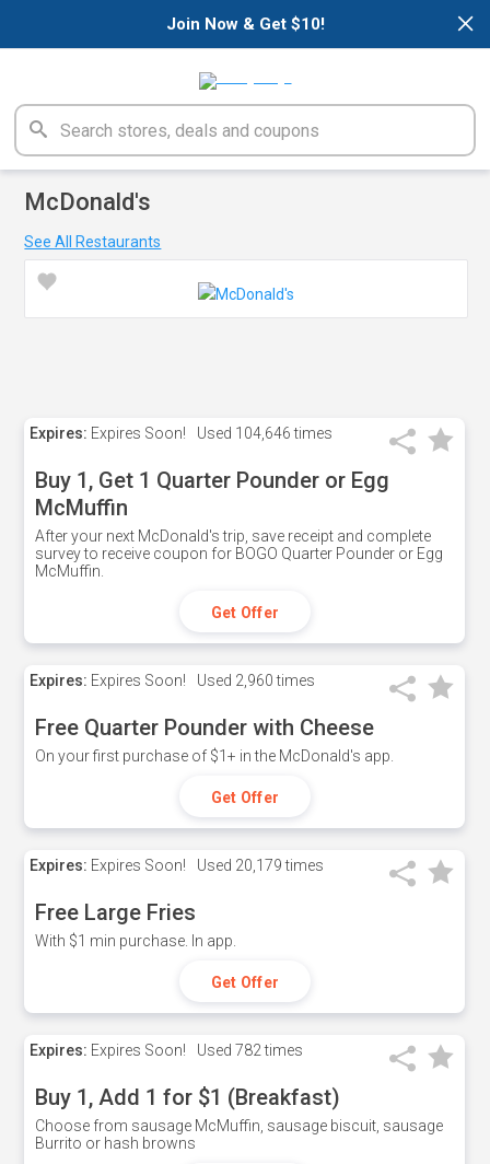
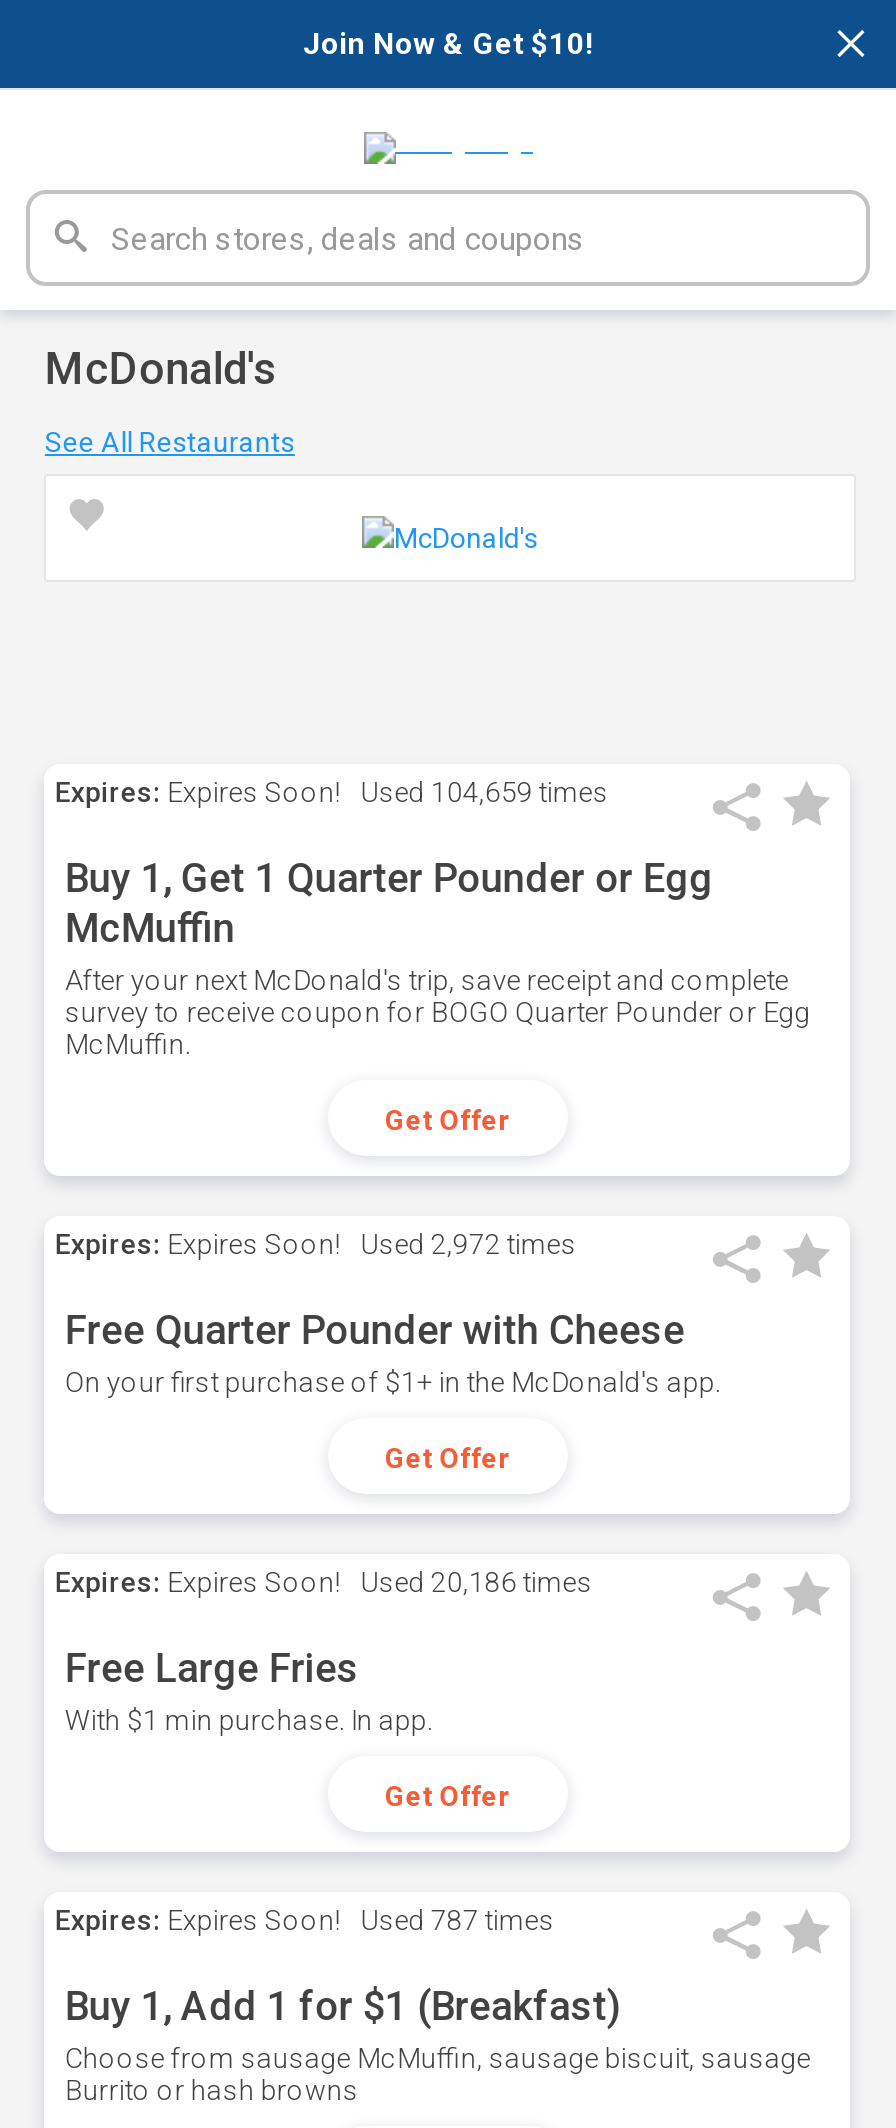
[30,424,333,442] Expires: Expires Soon! Used 104,646 times -> [55,776,609,808] Expires: Expires Soon! Used 104,659 times
[30,672,315,689] Expires: Expires Soon! Used 2,960 times -> [55,1228,577,1260] Expires: Expires Soon! Used 2,972 times
[30,857,324,874] Expires: Expires Soon! Used 20,179 times -> [55,1566,593,1598] Expires: Expires Soon! Used 20,186 times
[30,1041,303,1059] Expires: Expires Soon! Used 782 times -> [55,1904,555,1936] Expires: Expires Soon! Used 787 times

